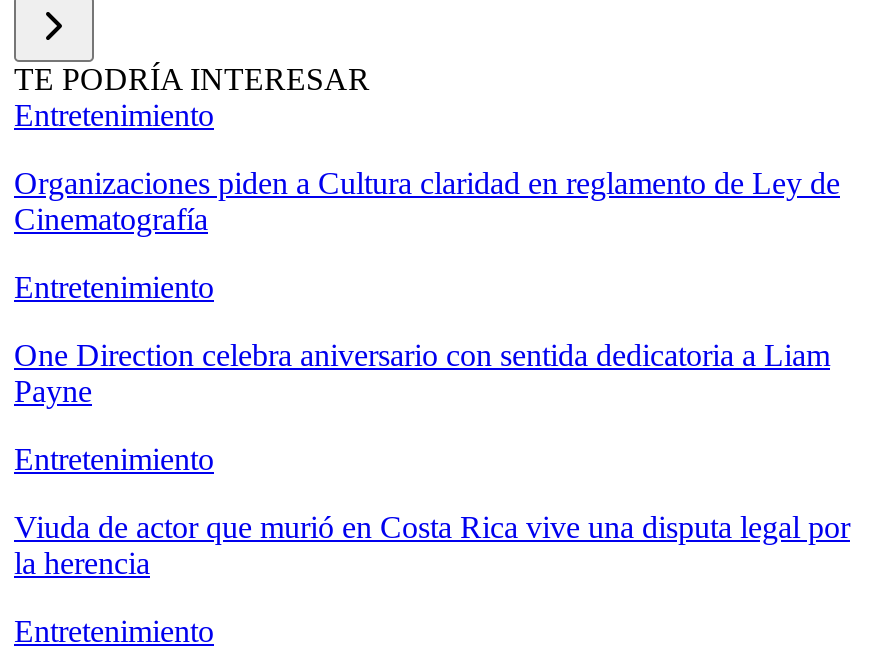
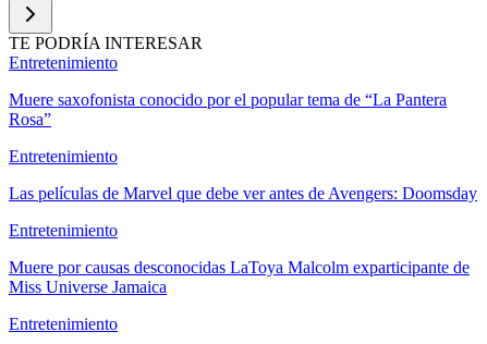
[14,166,840,236] Organizaciones piden a Cultura claridad en reglamento de Ley de | Cinematografía -> [9,91,447,129] Muere saxofonista conocido por el popular tema de “La Pantera | Rosa”
[14,338,830,408] One Direction celebra aniversario con sentida dedicatoria a Liam | Payne -> [9,184,477,203] Las películas de Marvel que debe ver antes de Avengers: Doomsday
[14,510,850,580] Viuda de actor que murió en Costa Rica vive una disputa legal por | la herencia -> [9,258,470,296] Muere por causas desconocidas LaToya Malcolm exparticipante de | Miss Universe Jamaica

